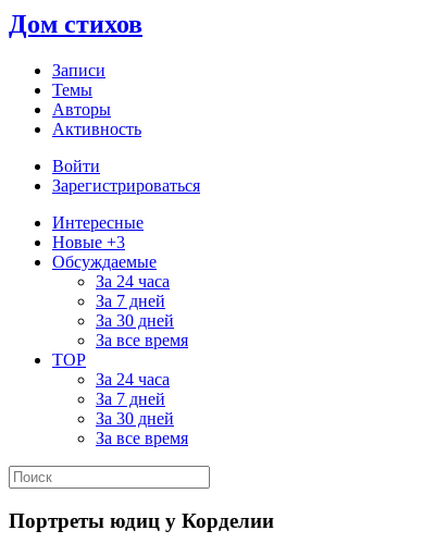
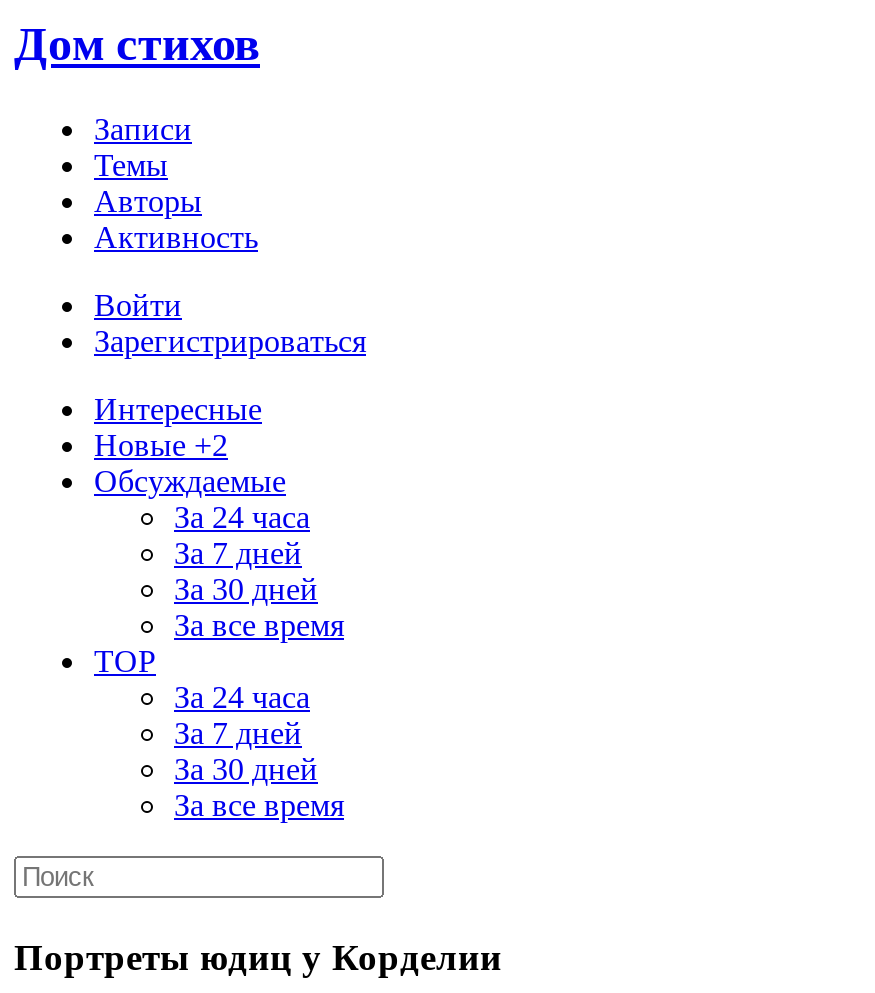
[52,233,125,252] Новые +3 -> [94,429,228,463] Новые +2

